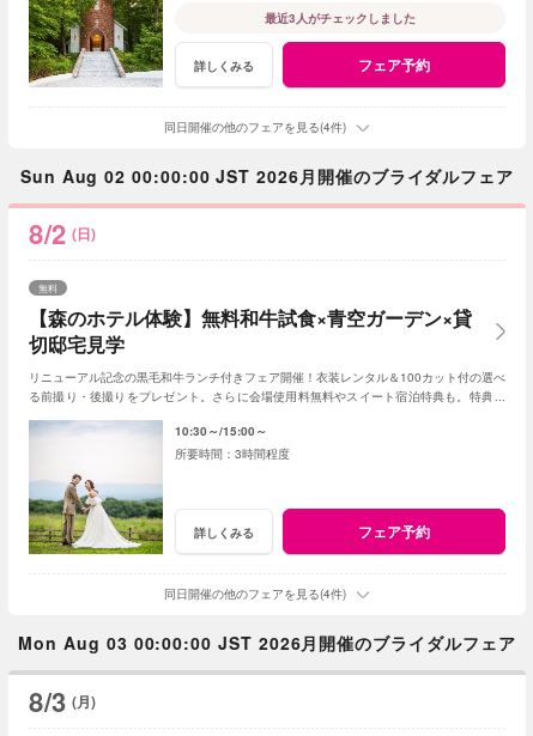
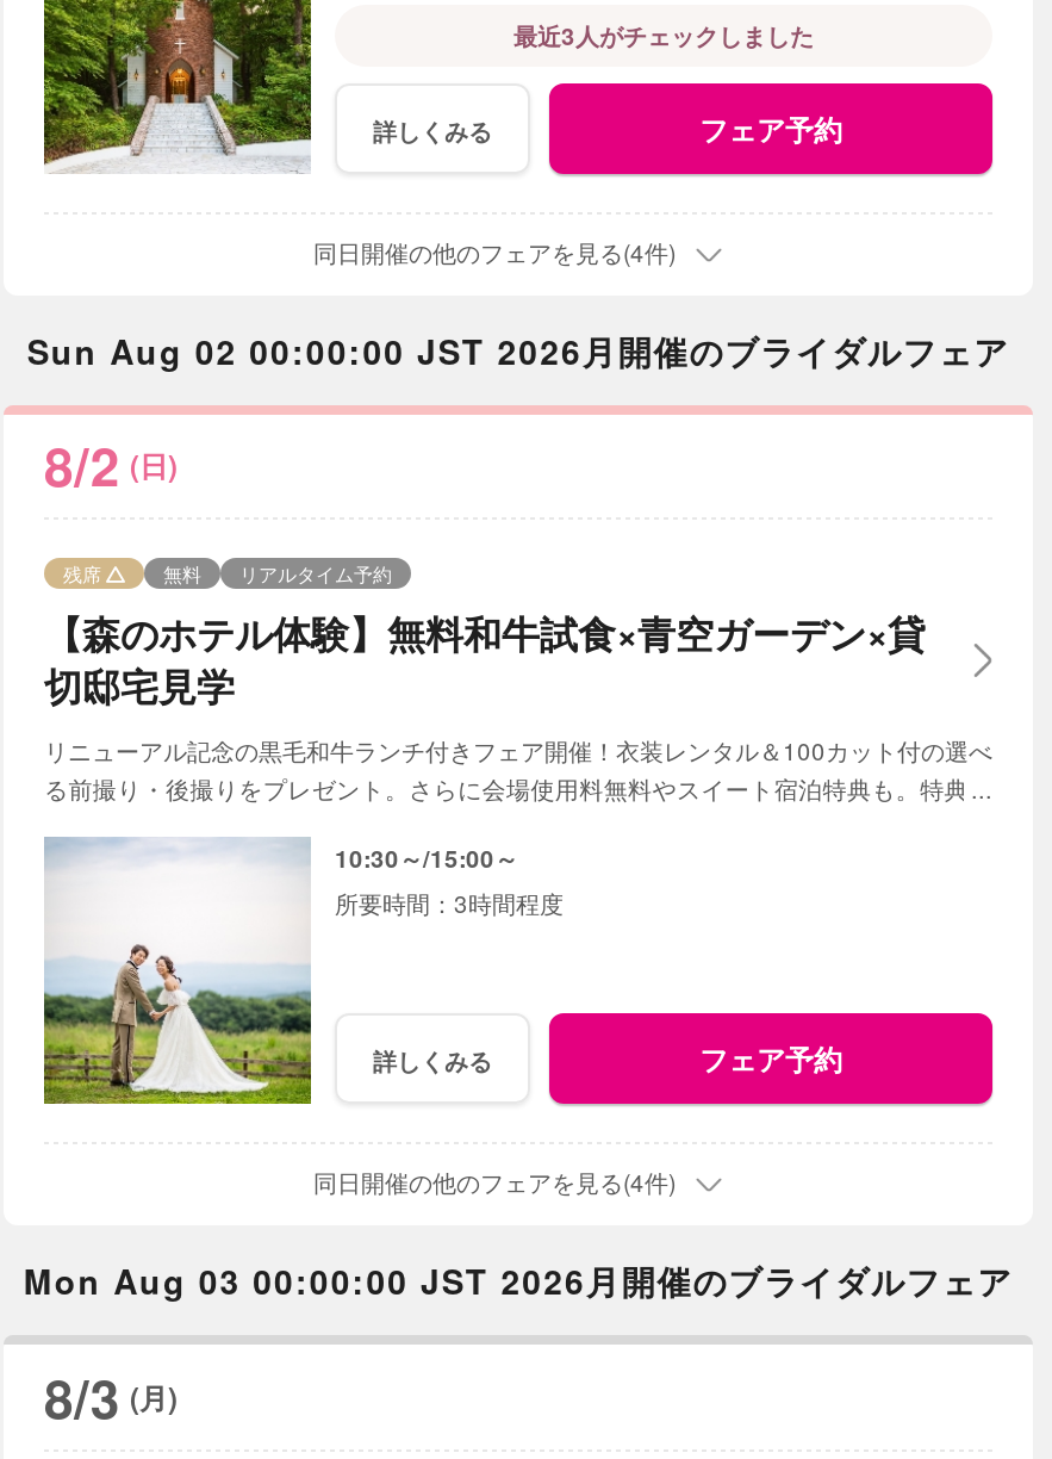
none -> [63,560,101,586] 残席
none -> [239,560,392,586] リアルタイム予約

